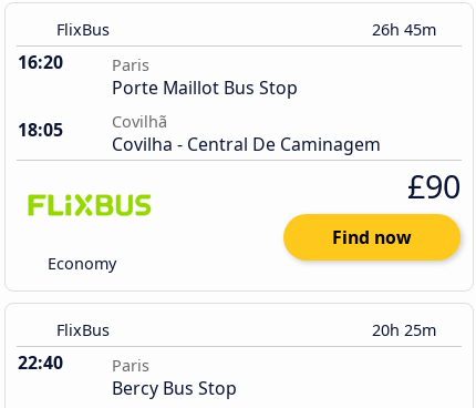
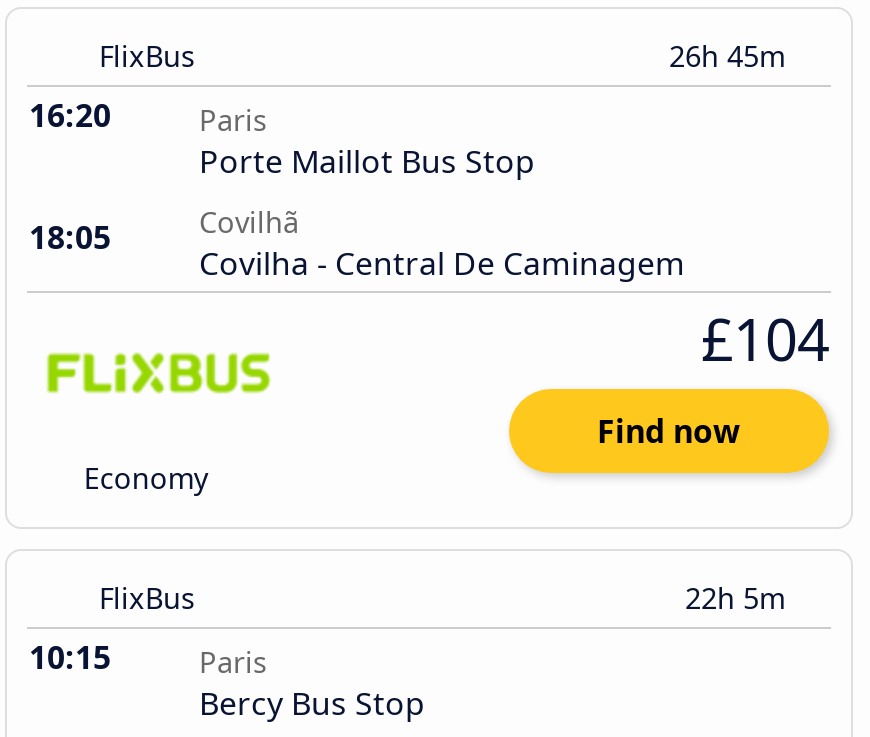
[407,164,461,208] £90 -> [701,299,829,377] £104
[18,320,441,375] 20h 25m | 22:40 -> [29,579,793,679] 22h 5m | 10:15

